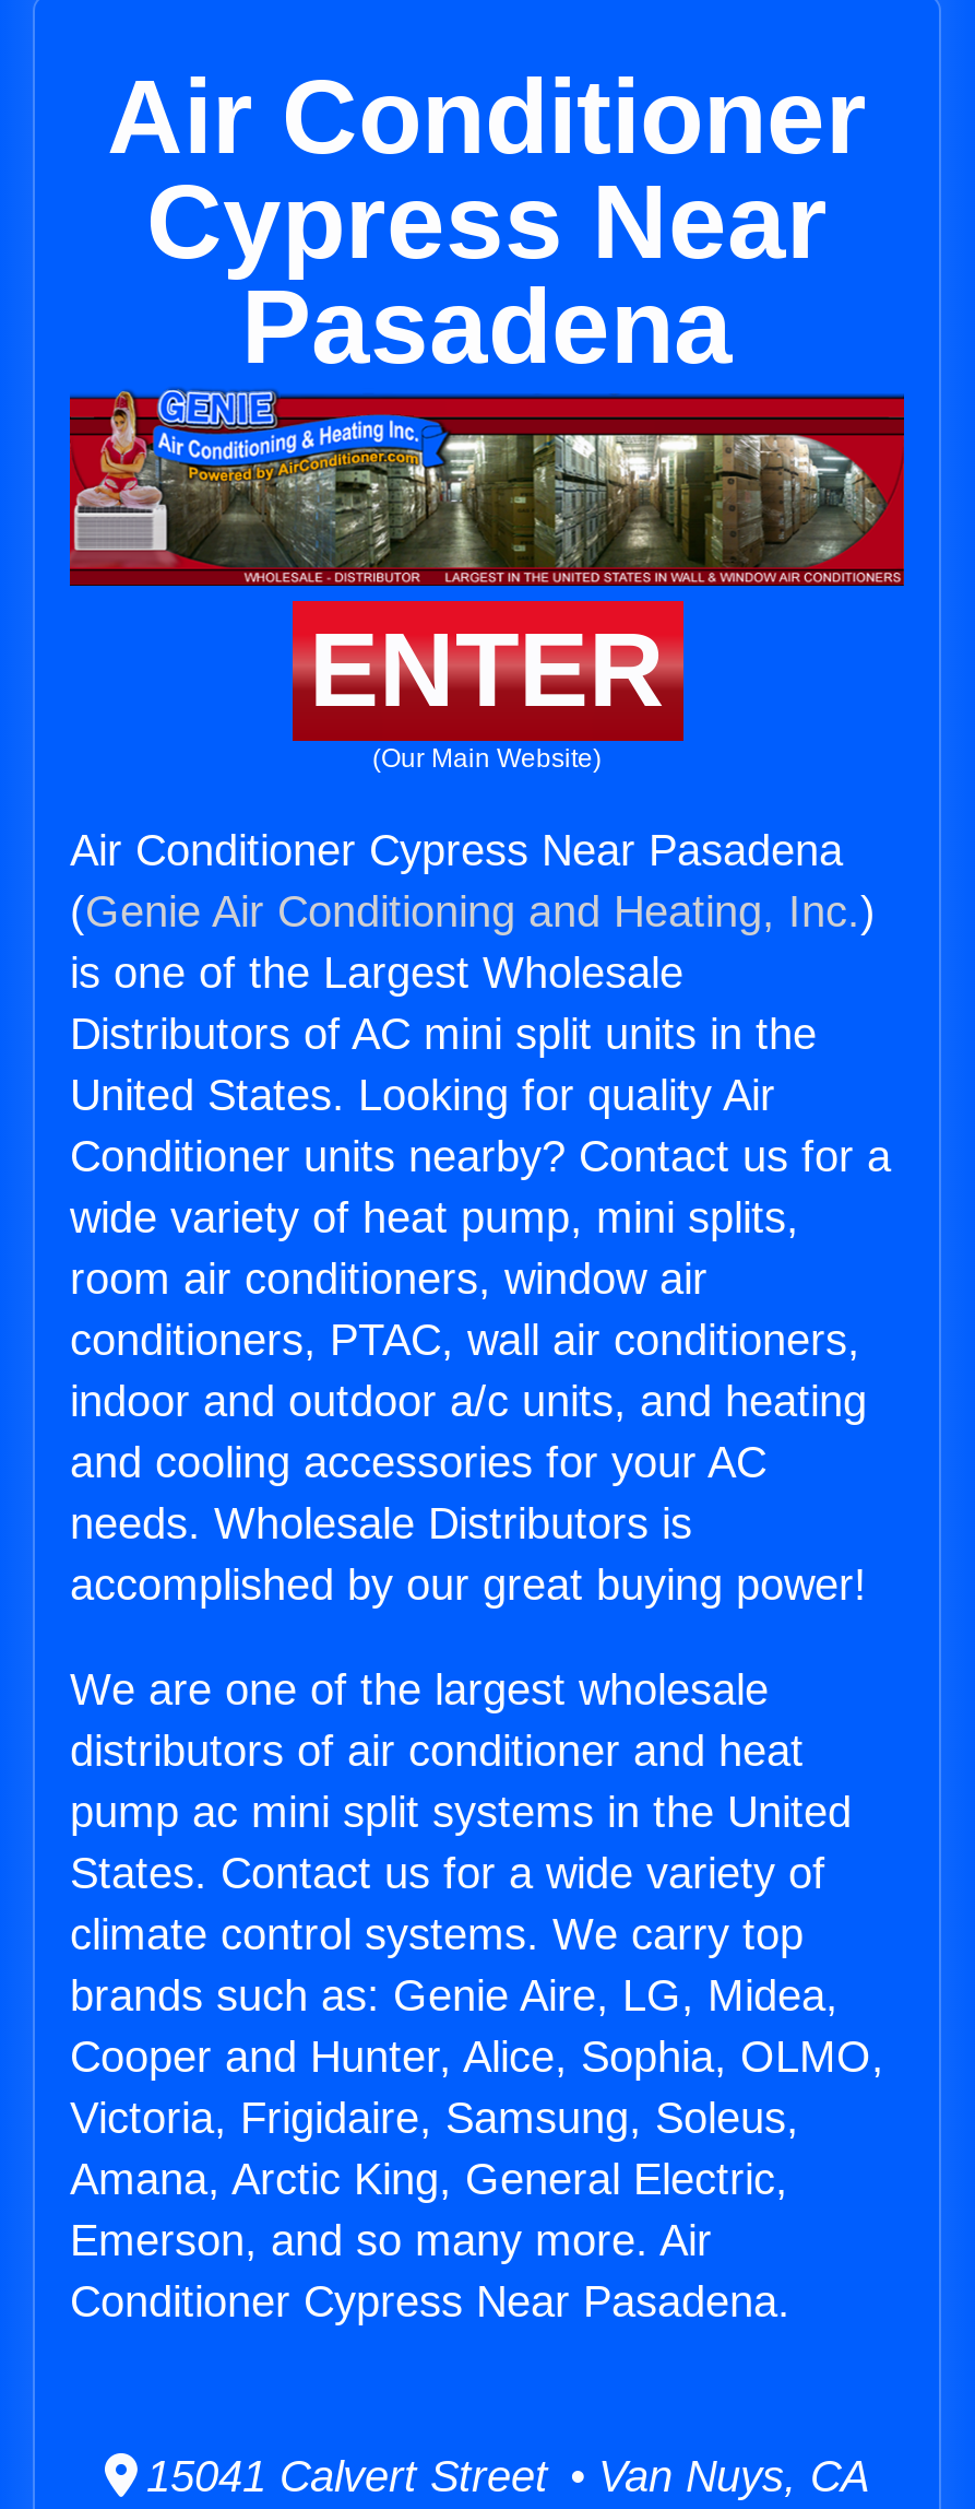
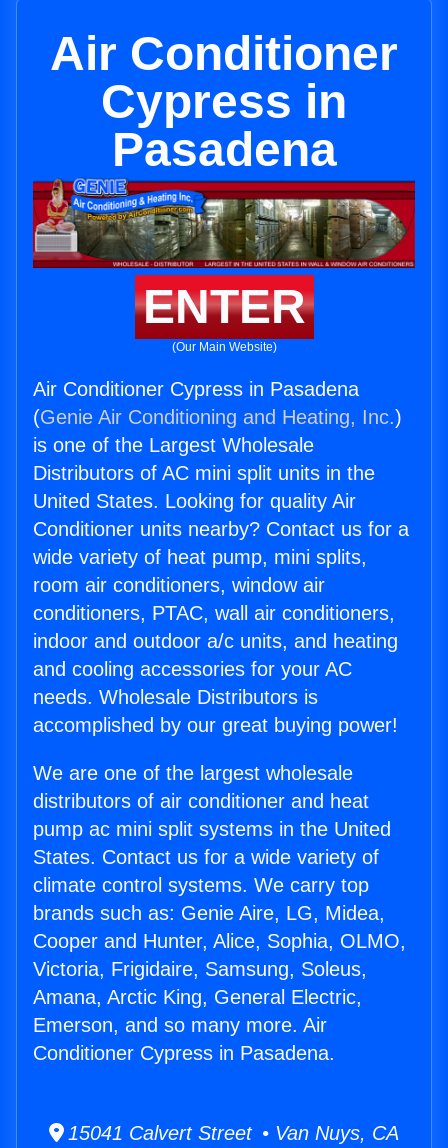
[146,164,828,280] Cypress Near -> [101,75,347,128] Cypress in
[70,826,843,874] Air Conditioner Cypress Near Pasadena -> [33,378,359,400] Air Conditioner Cypress in Pasadena
[70,2278,790,2326] Conditioner Cypress Near Pasadena. -> [33,1042,335,1064] Conditioner Cypress in Pasadena.

